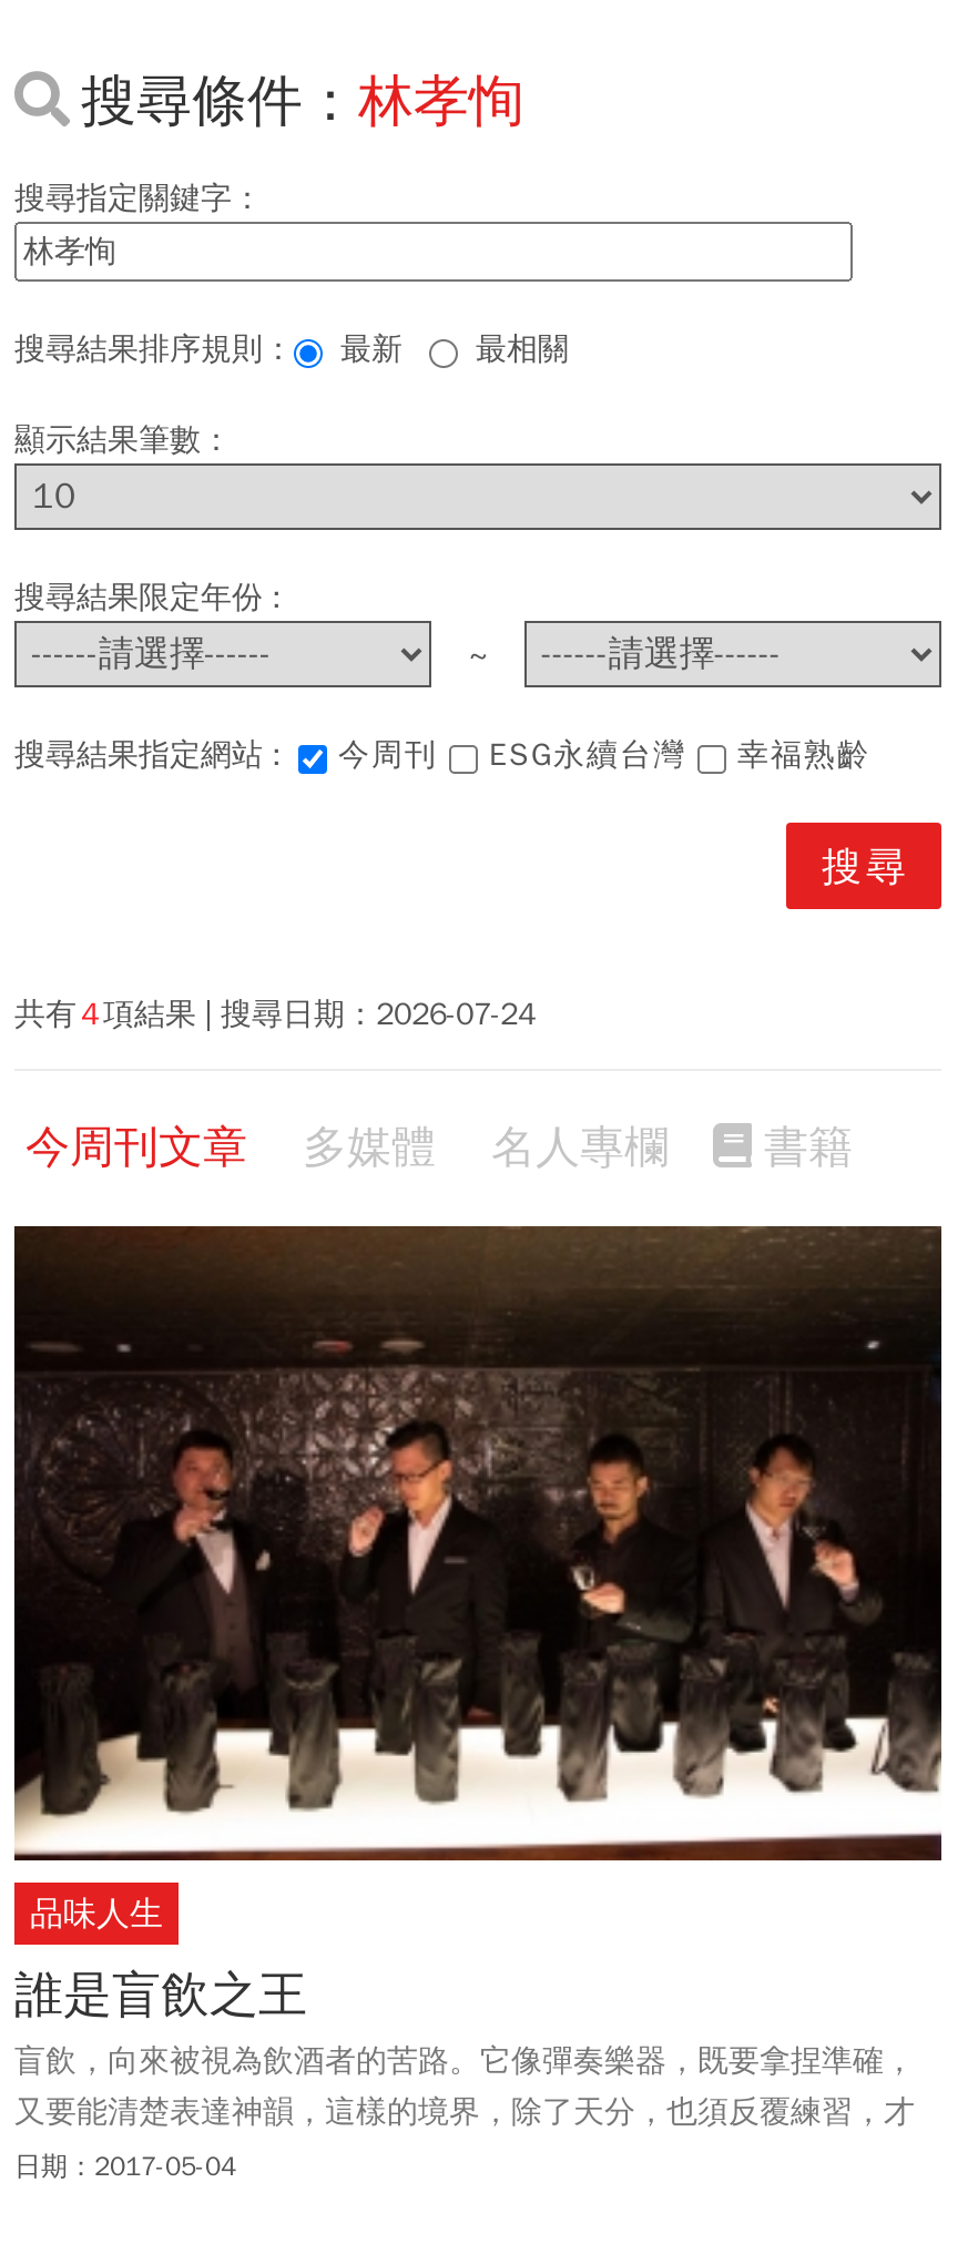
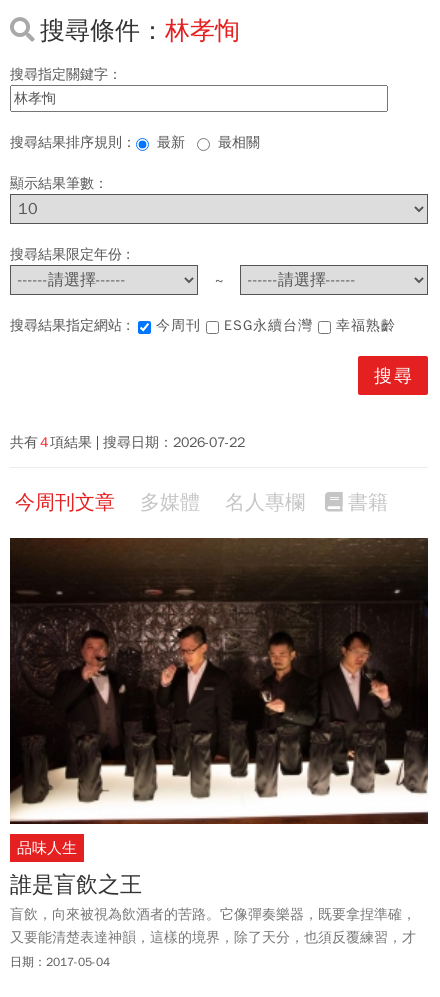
[14,996,536,1033] 共有 4 項結果 搜尋日期：2026-07-24 -> [10,434,245,451] 共有 4 項結果 搜尋日期：2026-07-22

